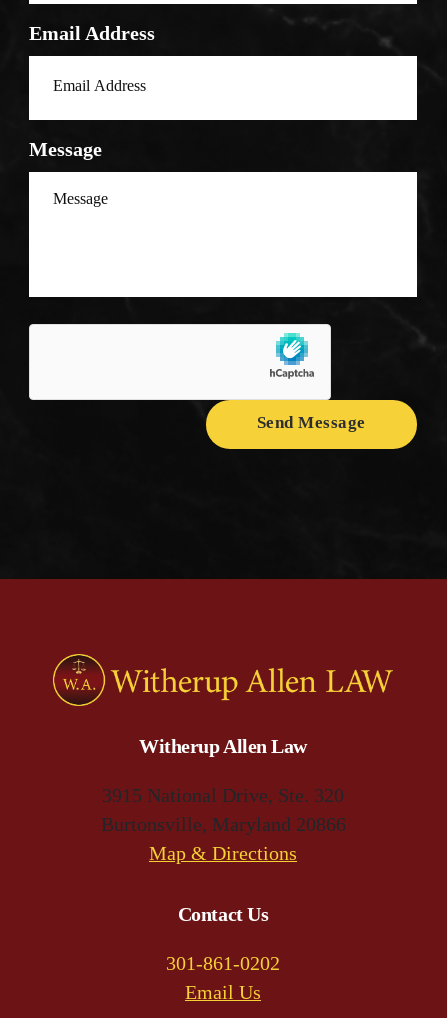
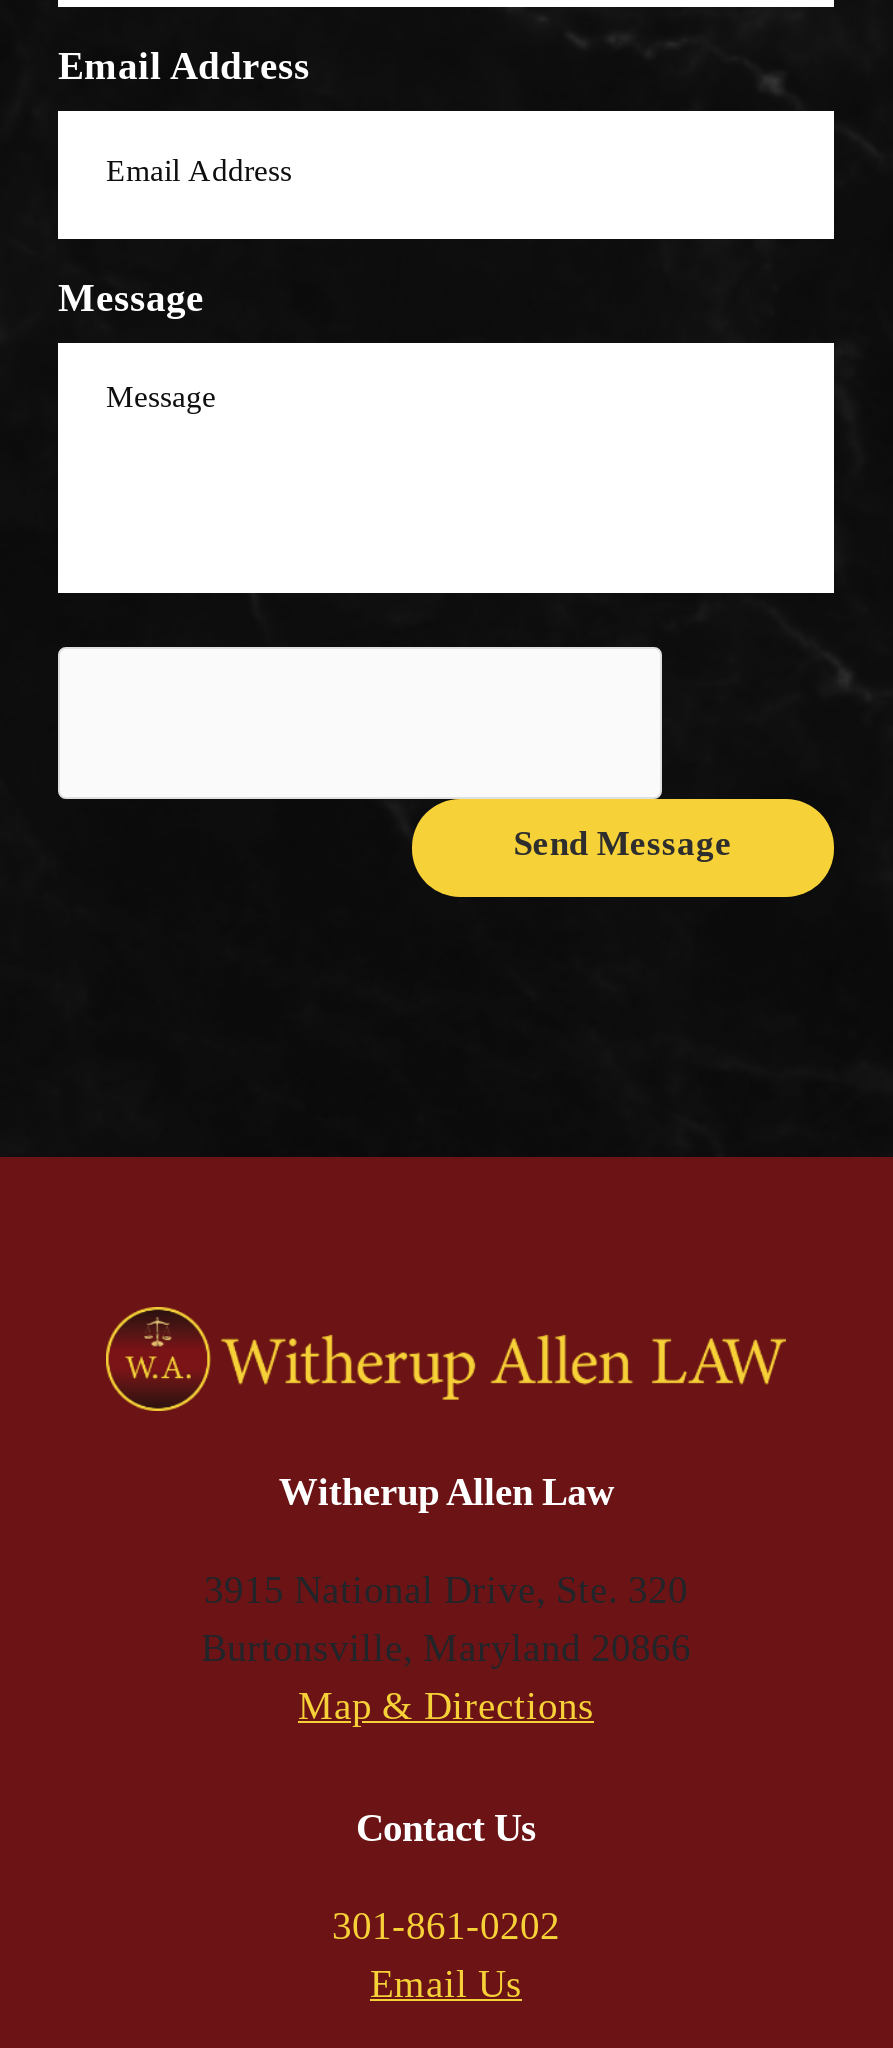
[269,332,315,379] [image] -> none

